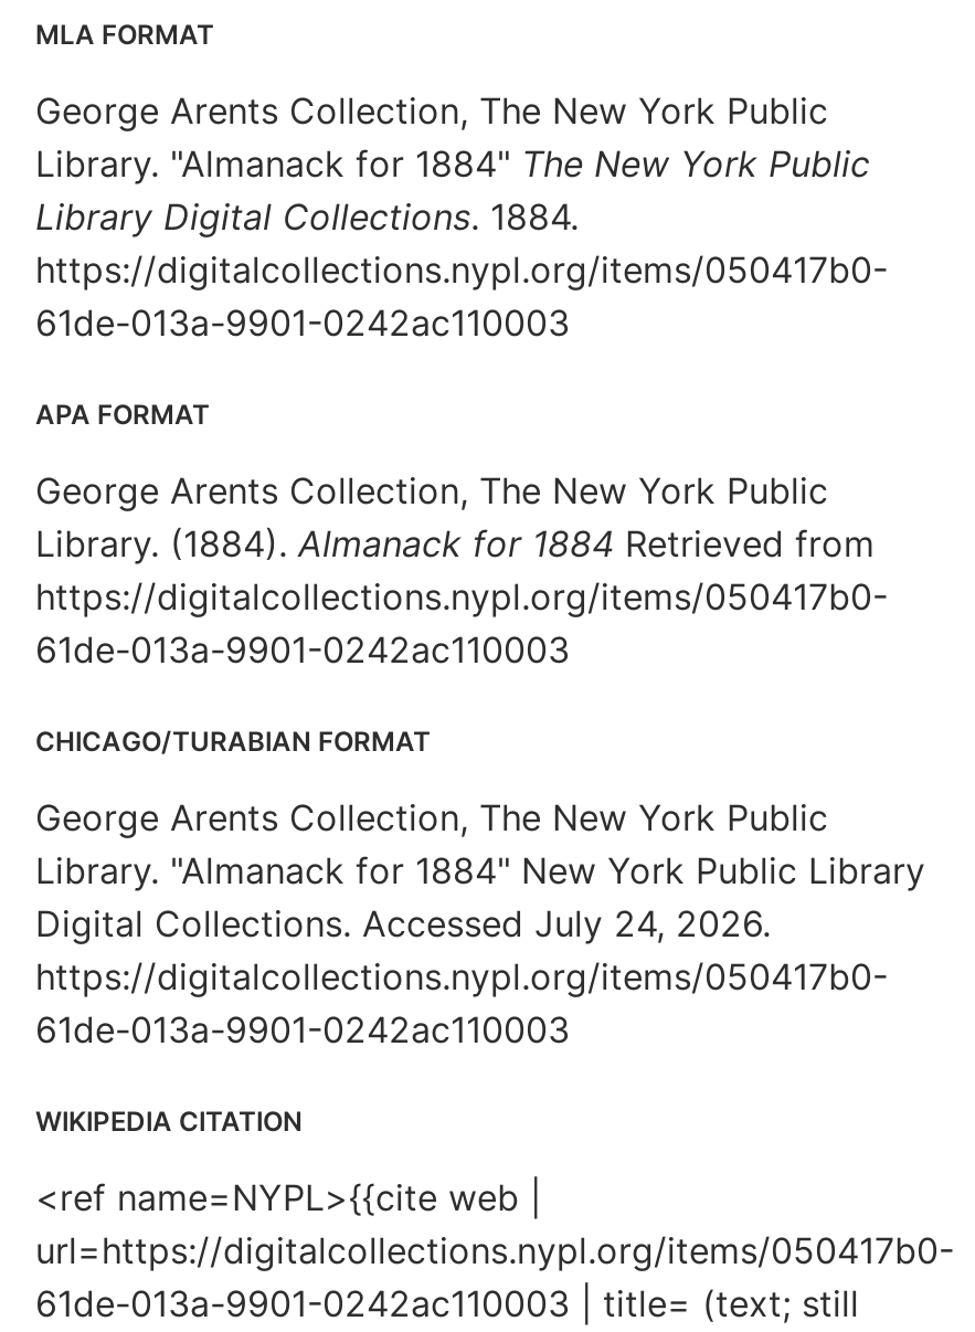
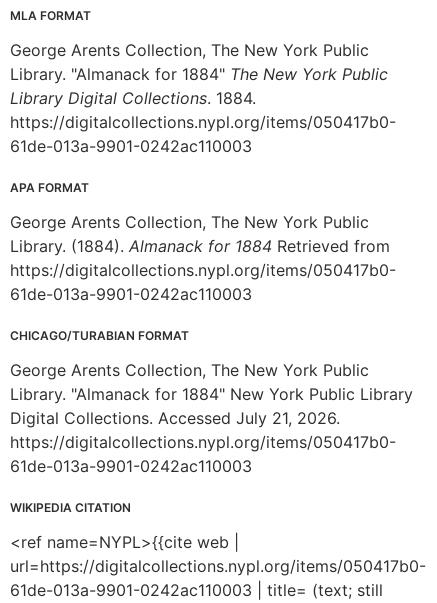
[35,901,771,945] Digital Collections. Accessed July 24, 2026. -> [10,408,340,428] Digital Collections. Accessed July 21, 2026.

